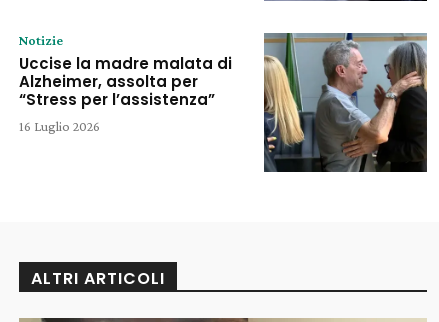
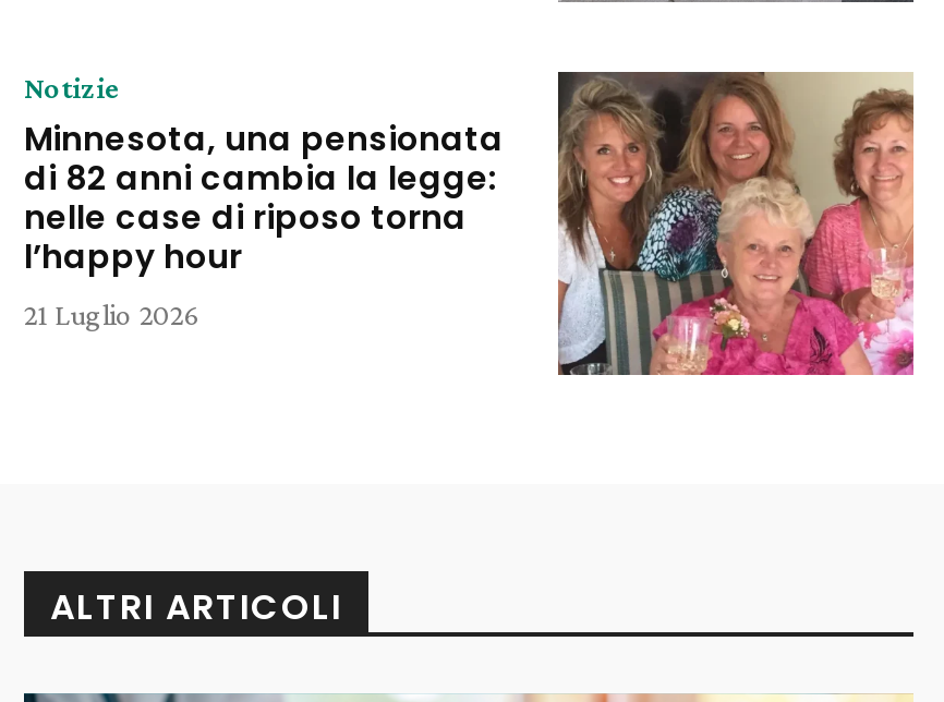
[19,33,428,173] [image] | Uccise la madre malata di | Alzheimer, assolta per | “Stress per l’assistenza” | 16 Luglio 2026 -> [24,70,916,377] [image] | Minnesota, una pensionata | di 82 anni cambia la legge: | nelle case di riposo torna | l’happy hour | 21 Luglio 2026

